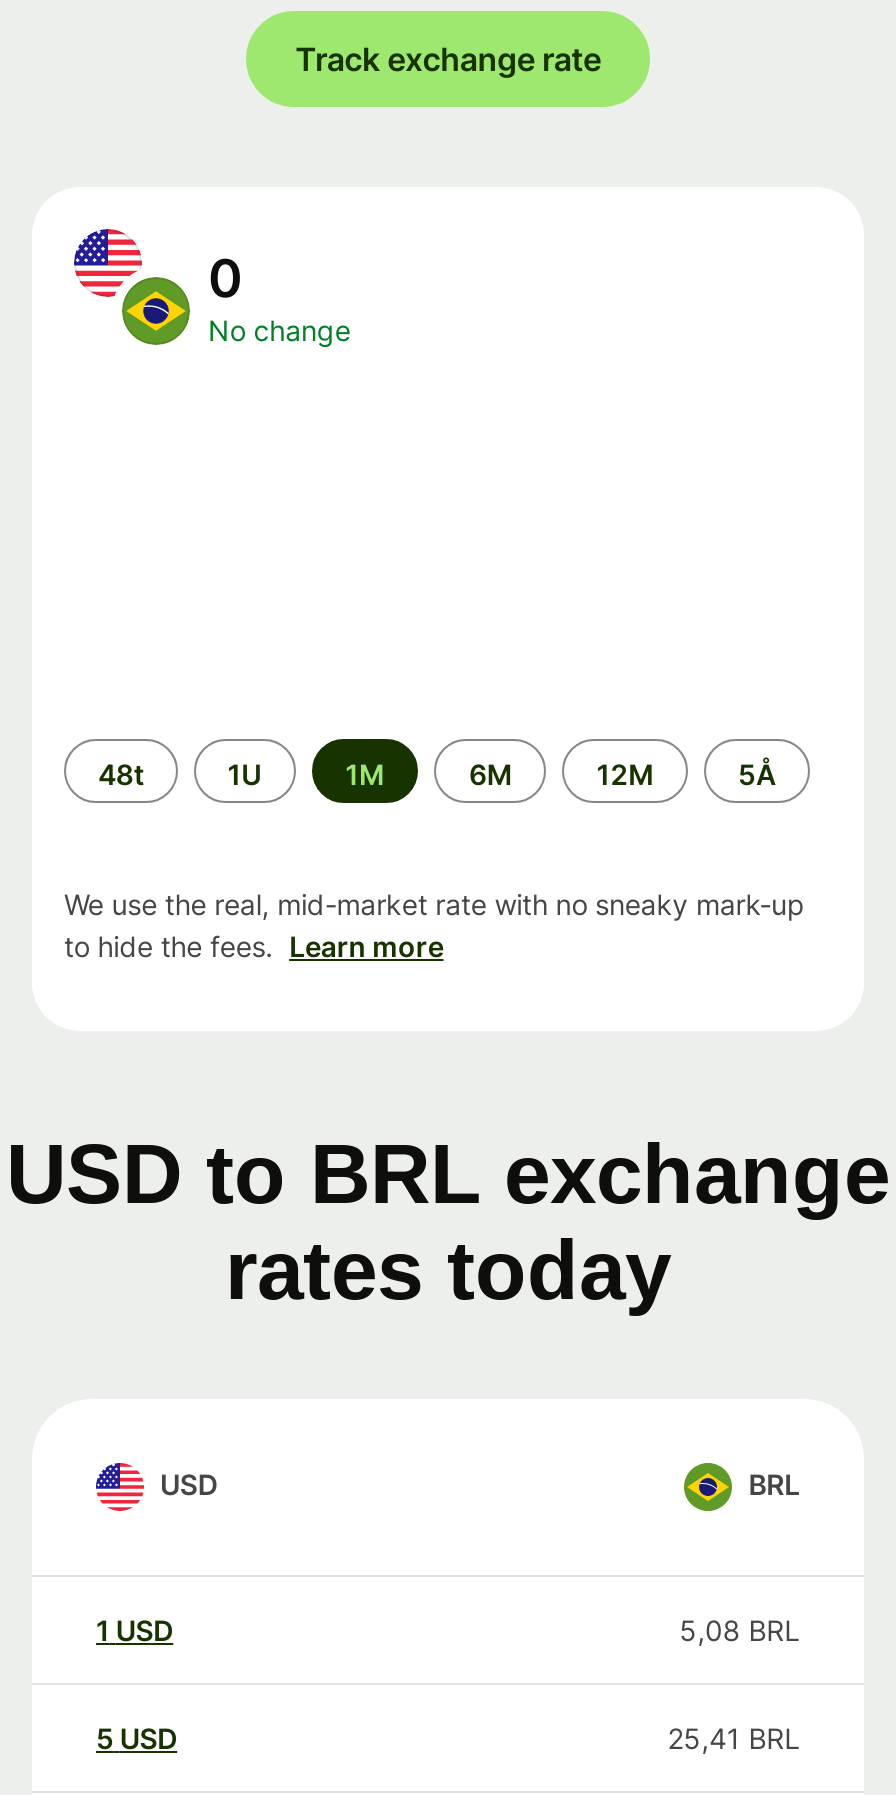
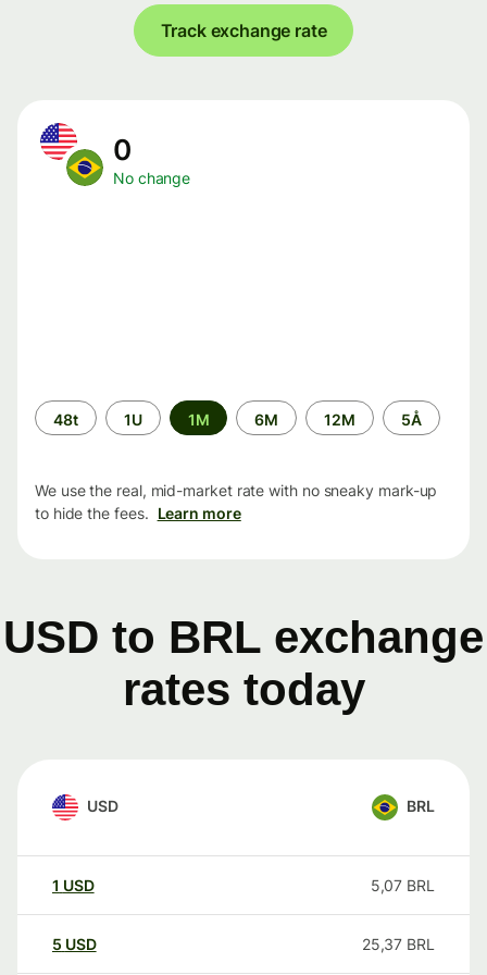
[679,1613,800,1647] 5,08 BRL -> [370,876,435,895] 5,07 BRL
[667,1721,800,1755] 25,41 BRL -> [362,935,435,953] 25,37 BRL

